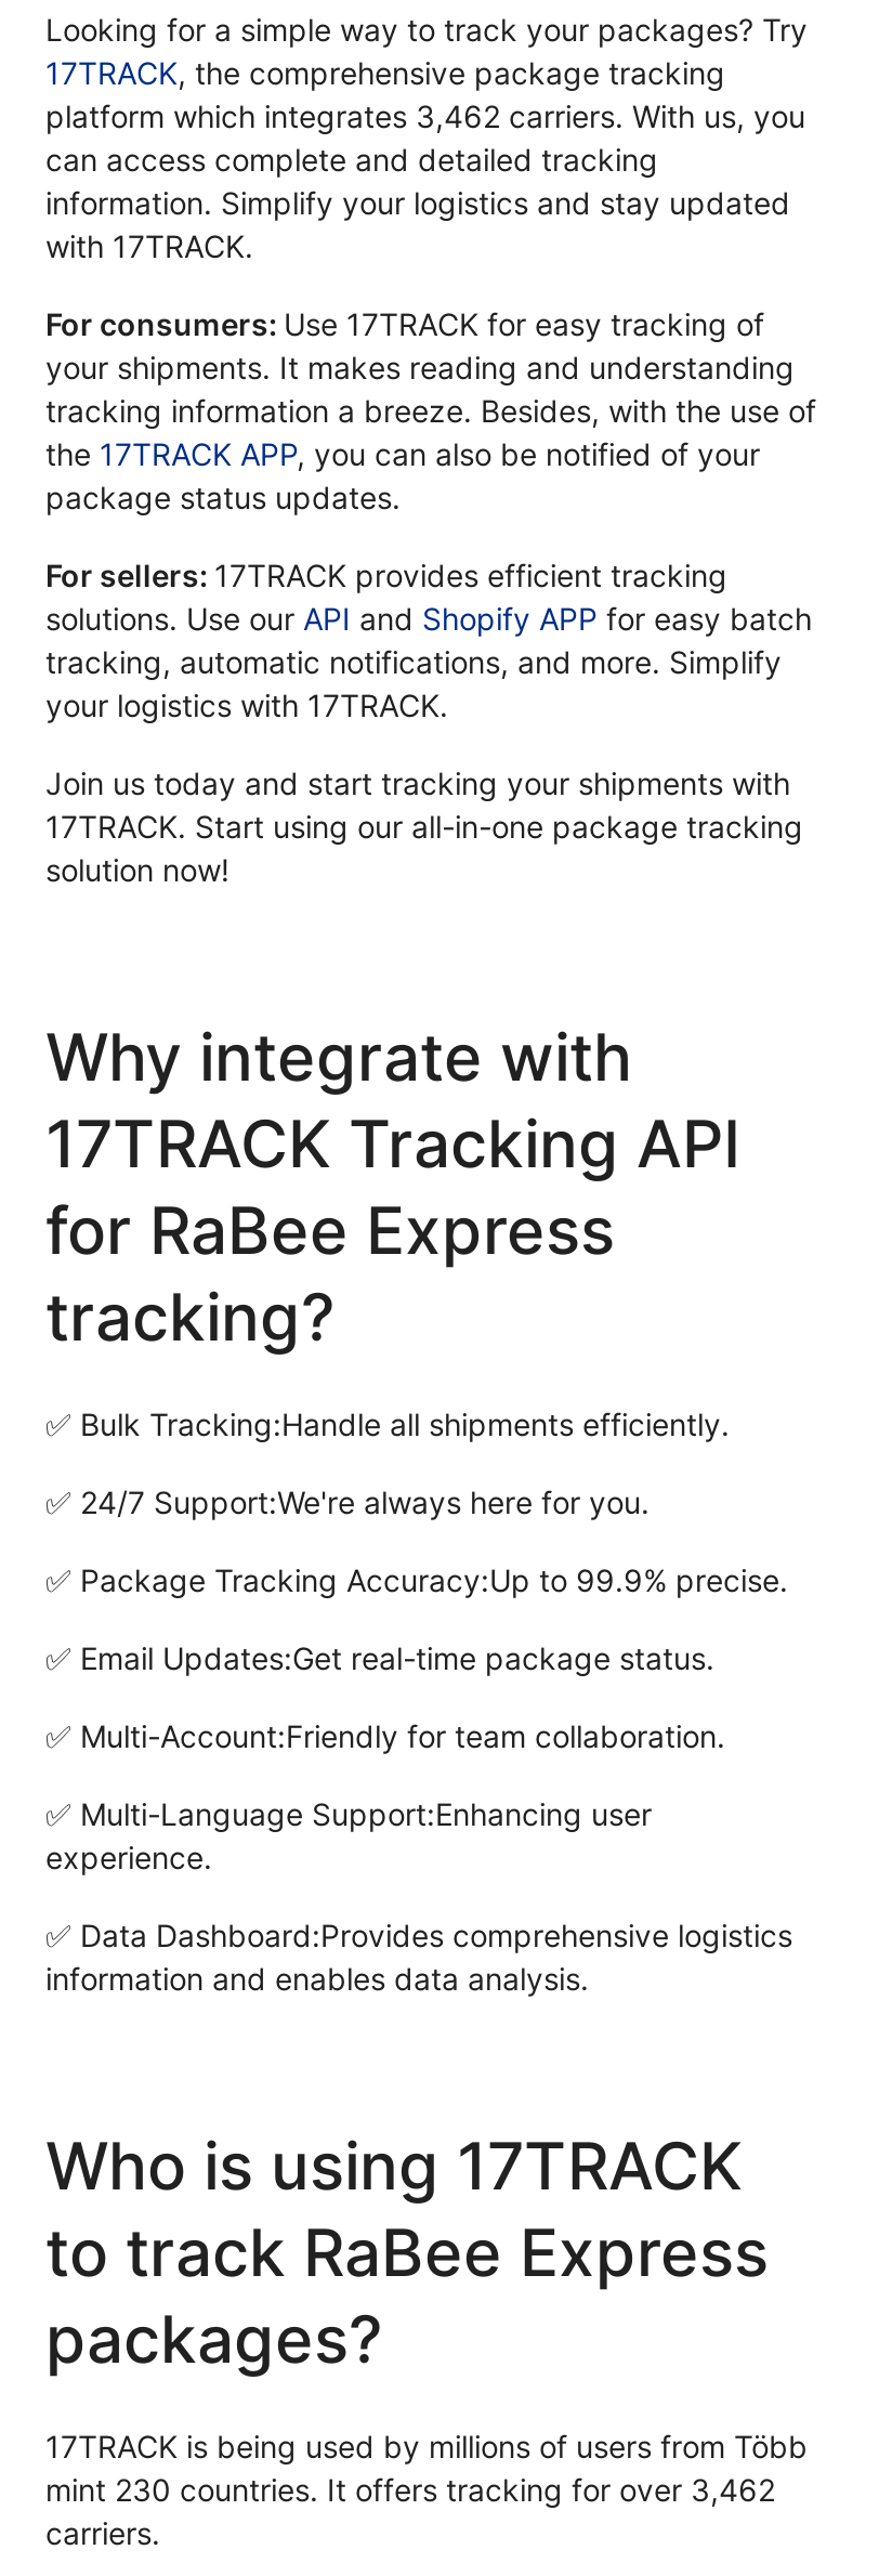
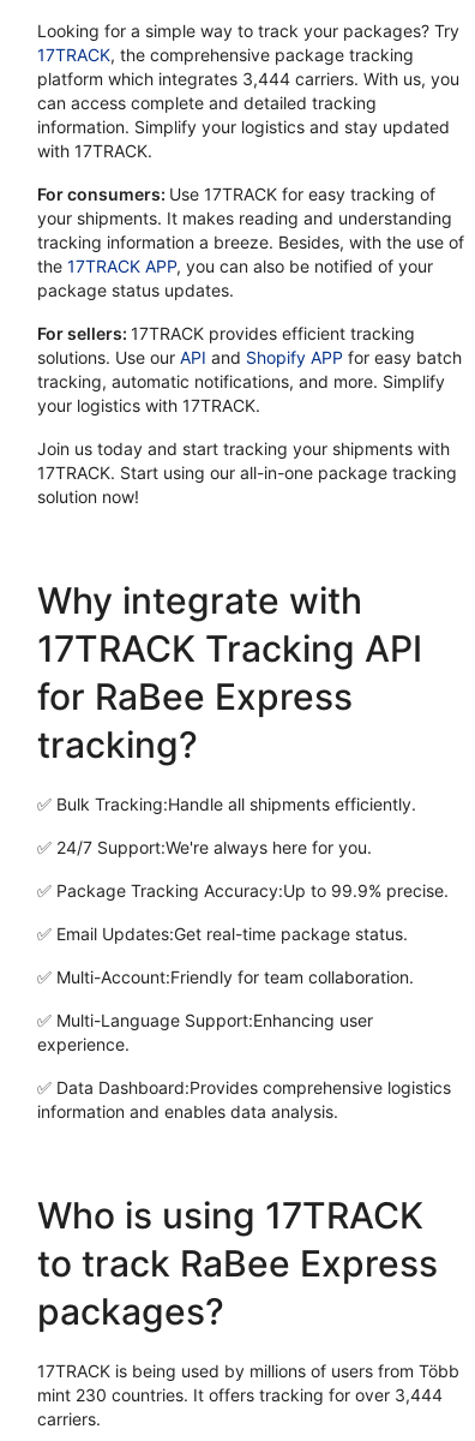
[45,98,805,135] platform which integrates 3,462 carriers. With us, you -> [37,69,459,89] platform which integrates 3,444 carriers. With us, you
[45,2472,775,2509] mint 230 countries. It offers tracking for over 3,462 -> [37,1385,443,1405] mint 230 countries. It offers tracking for over 3,444

